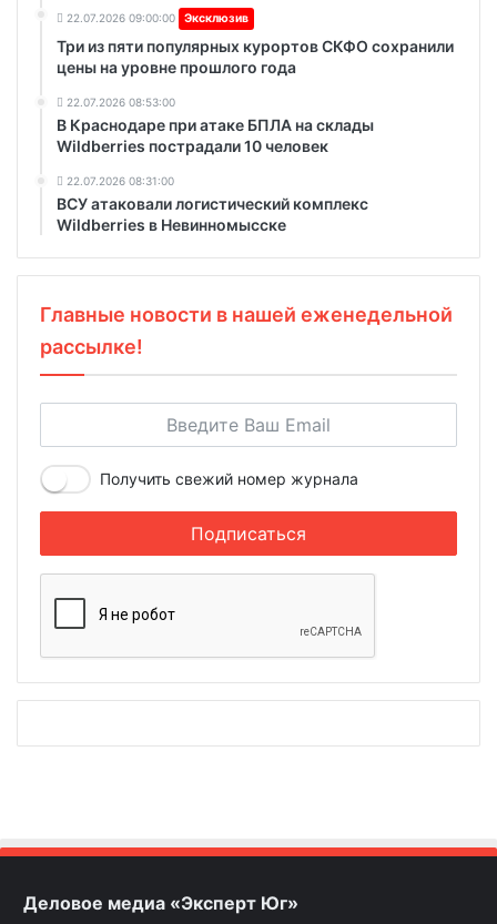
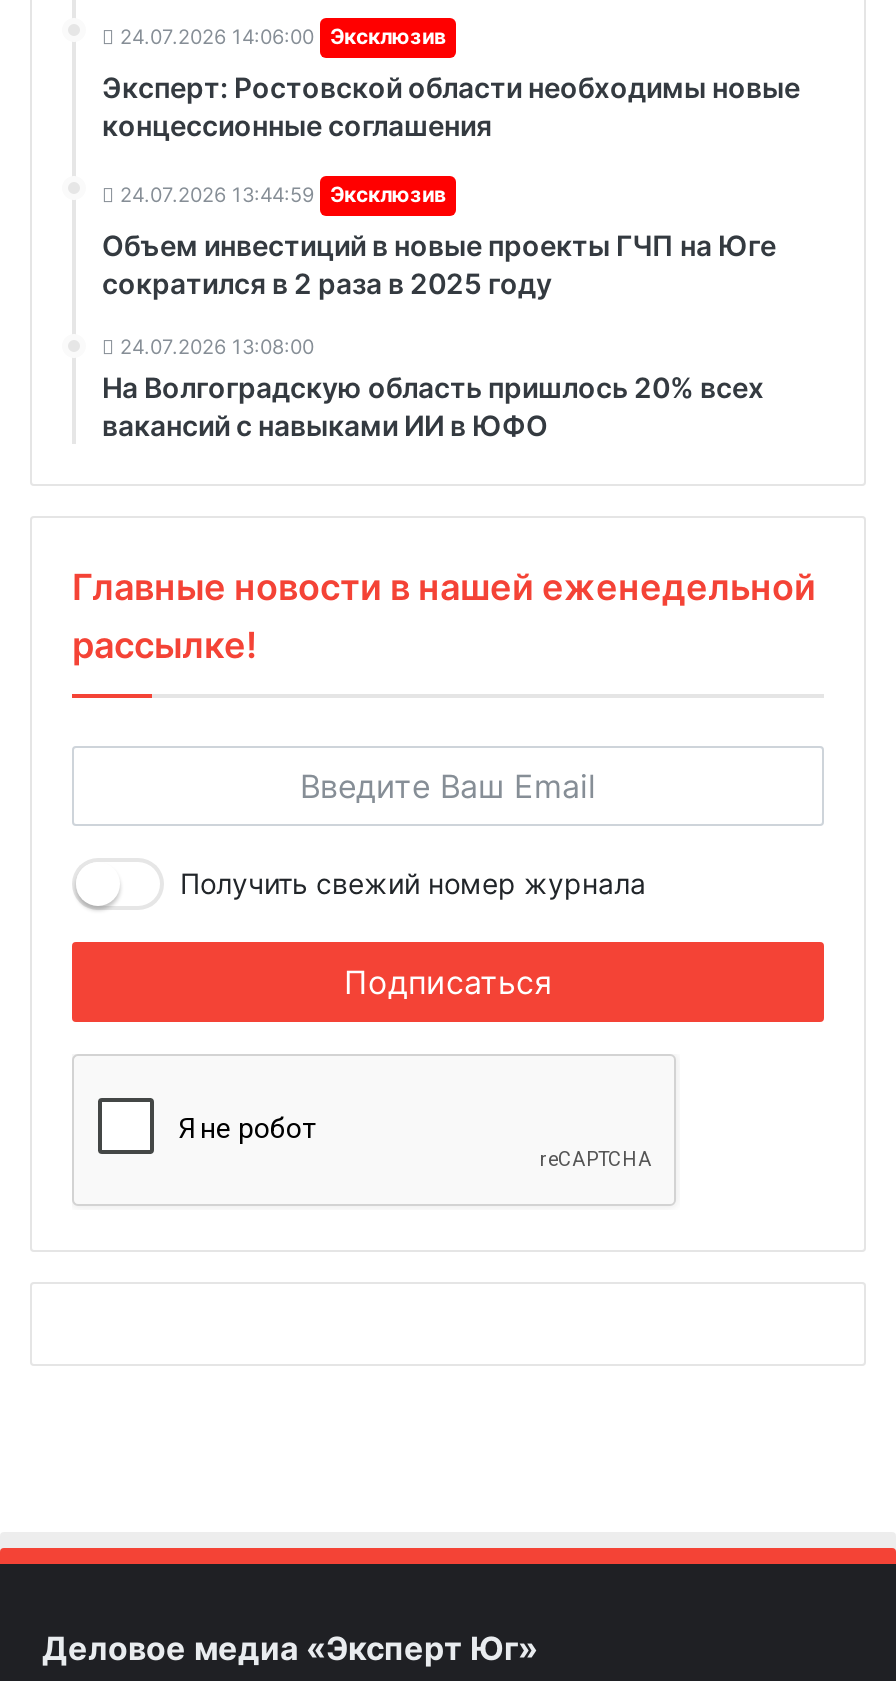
[67,11,248,25] 22.07.2026 09:00:00 Эксклюзив -> [120,23,446,49] 24.07.2026 14:06:00 Эксклюзив
[57,36,454,233] Три из пяти популярных курортов СКФО сохранили | цены на уровне прошлого года | 22.07.2026 08:53:00 | В Краснодаре при атаке БПЛА на склады | Wildberries пострадали 10 человек | 22.07.2026 08:31:00 | ВСУ атаковали логистический комплекс | Wildberries в Невинномысске -> [102,69,800,441] Эксперт: Ростовской области необходимы новые | концессионные соглашения | 24.07.2026 13:44:59 | Эксклюзив | Объем инвестиций в новые проекты ГЧП на Юге | сократился в 2 раза в 2025 году | 24.07.2026 13:08:00 | На Волгоградскую область пришлось 20% всех | вакансий с навыками ИИ в ЮФО

